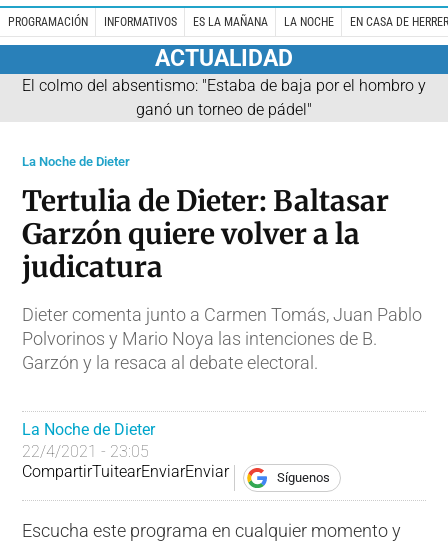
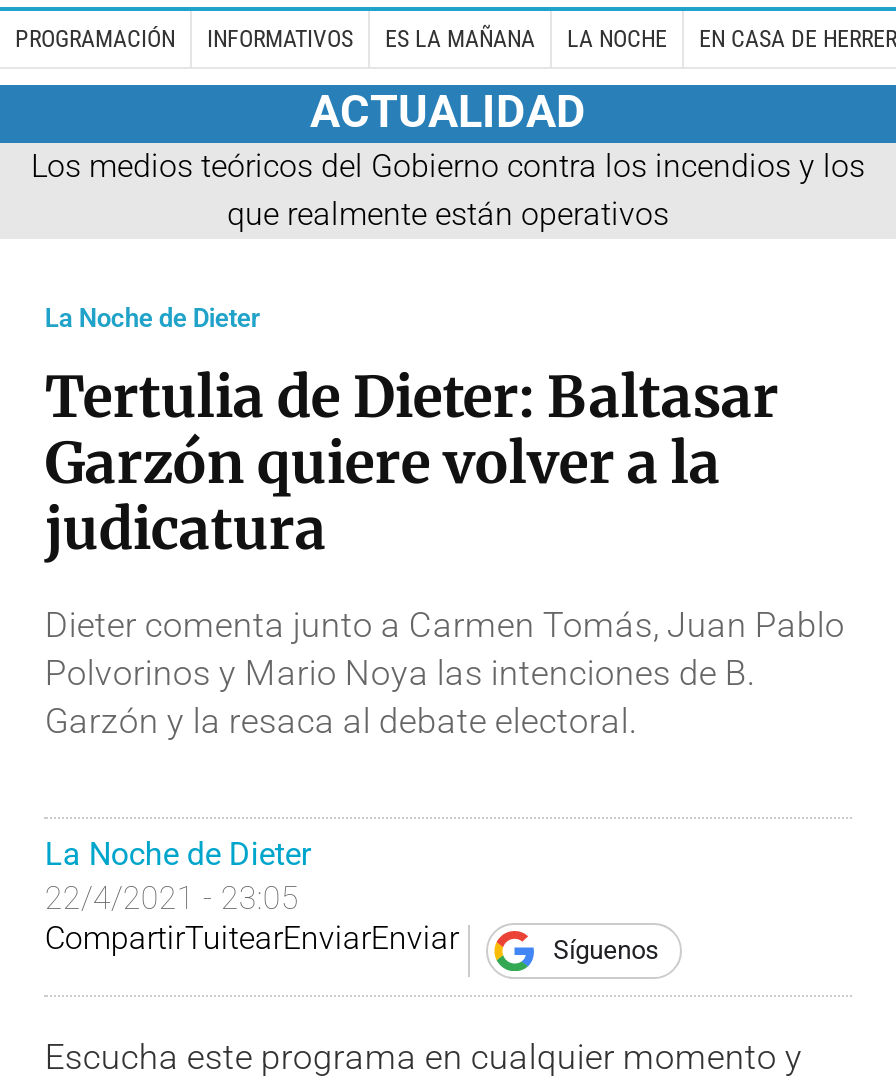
[22,76,426,119] El colmo del absentismo: "Estaba de baja por el hombro y | ganó un torneo de pádel" -> [31,146,865,232] Los medios teóricos del Gobierno contra los incendios y los | que realmente están operativos

